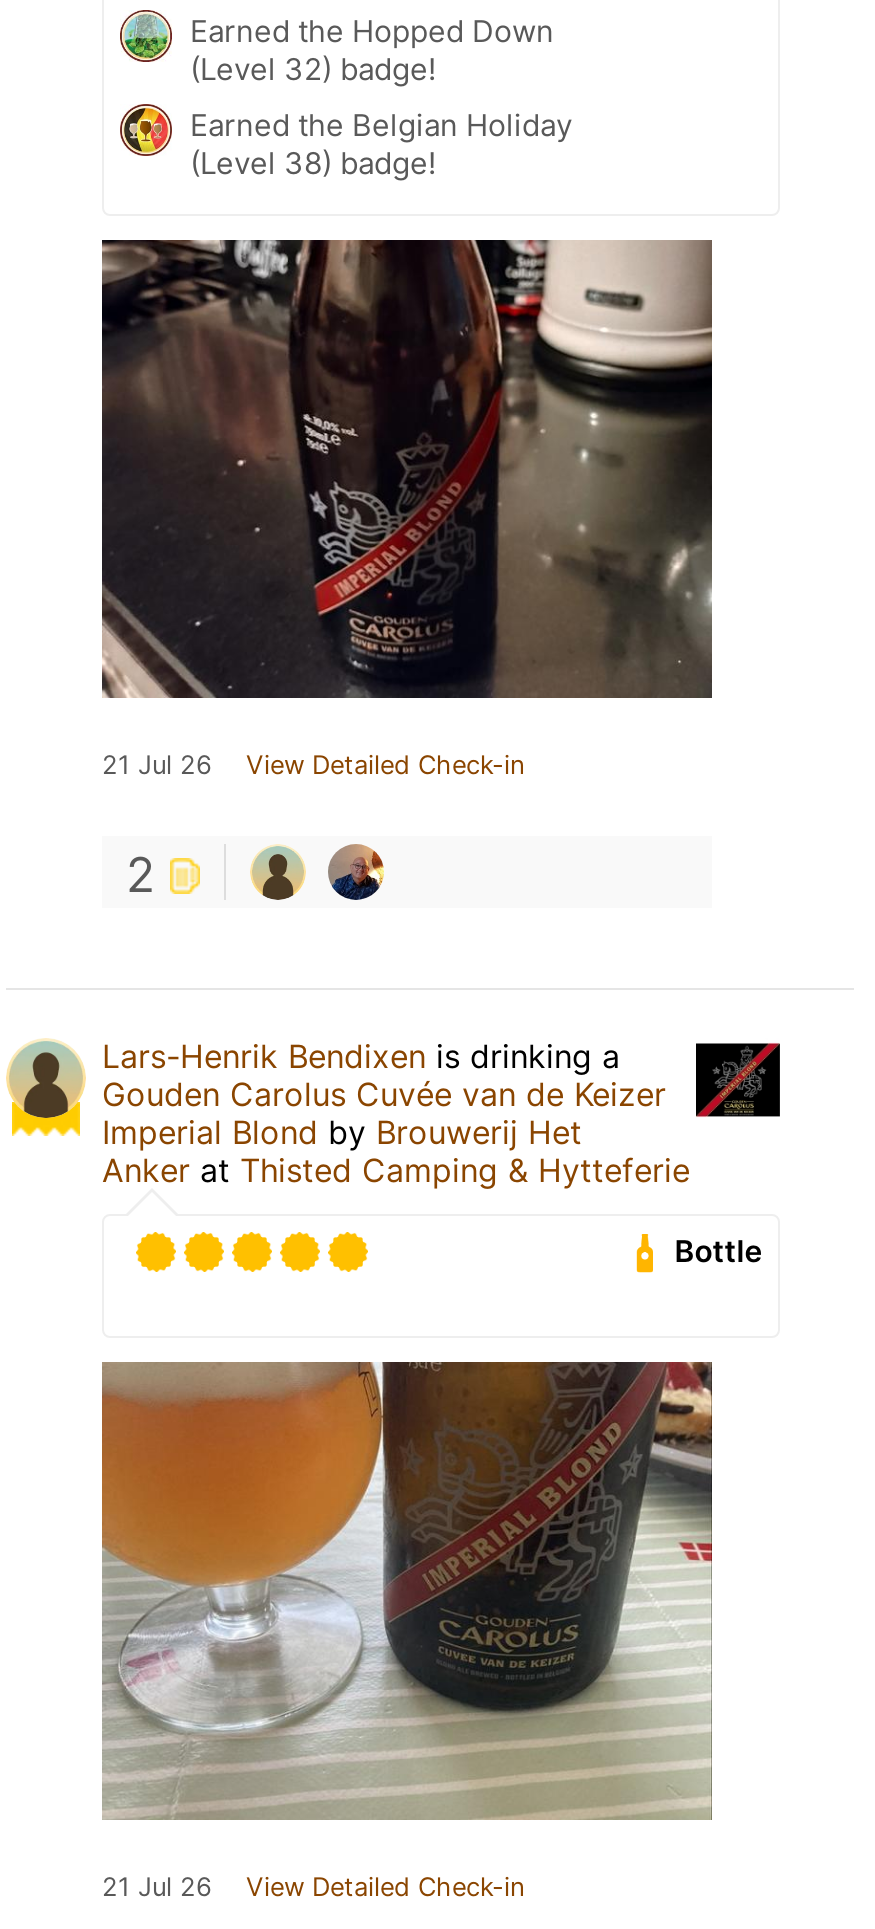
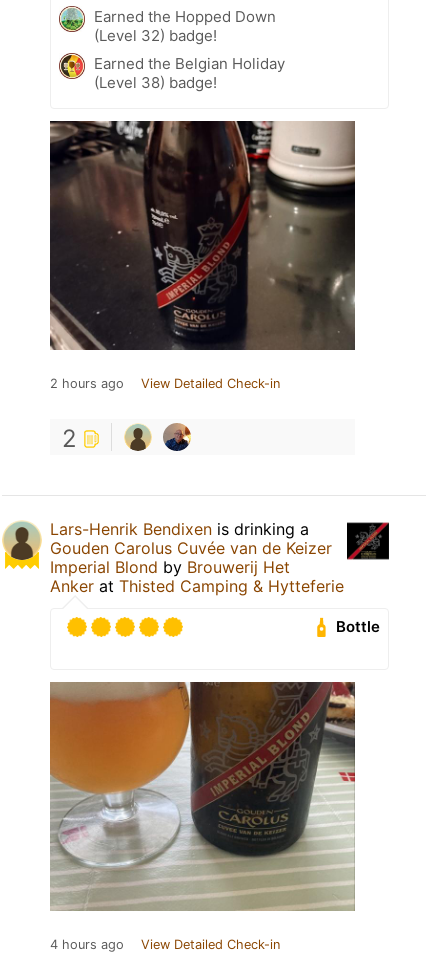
[102,749,524,779] 21 Jul 26 View Detailed Check-in -> [50,376,280,391] 2 hours ago View Detailed Check-in
[102,1871,524,1901] 21 Jul 26 View Detailed Check-in -> [50,937,280,952] 4 hours ago View Detailed Check-in

